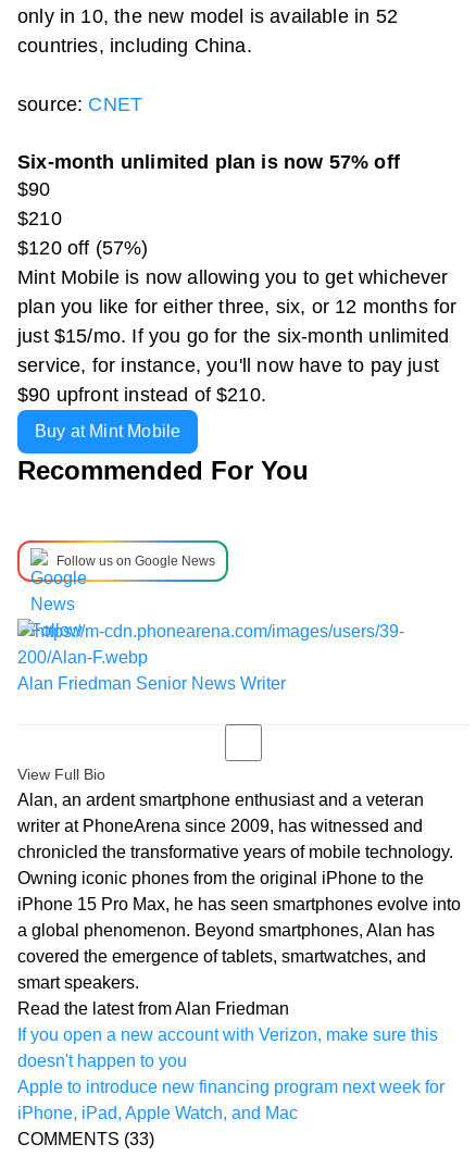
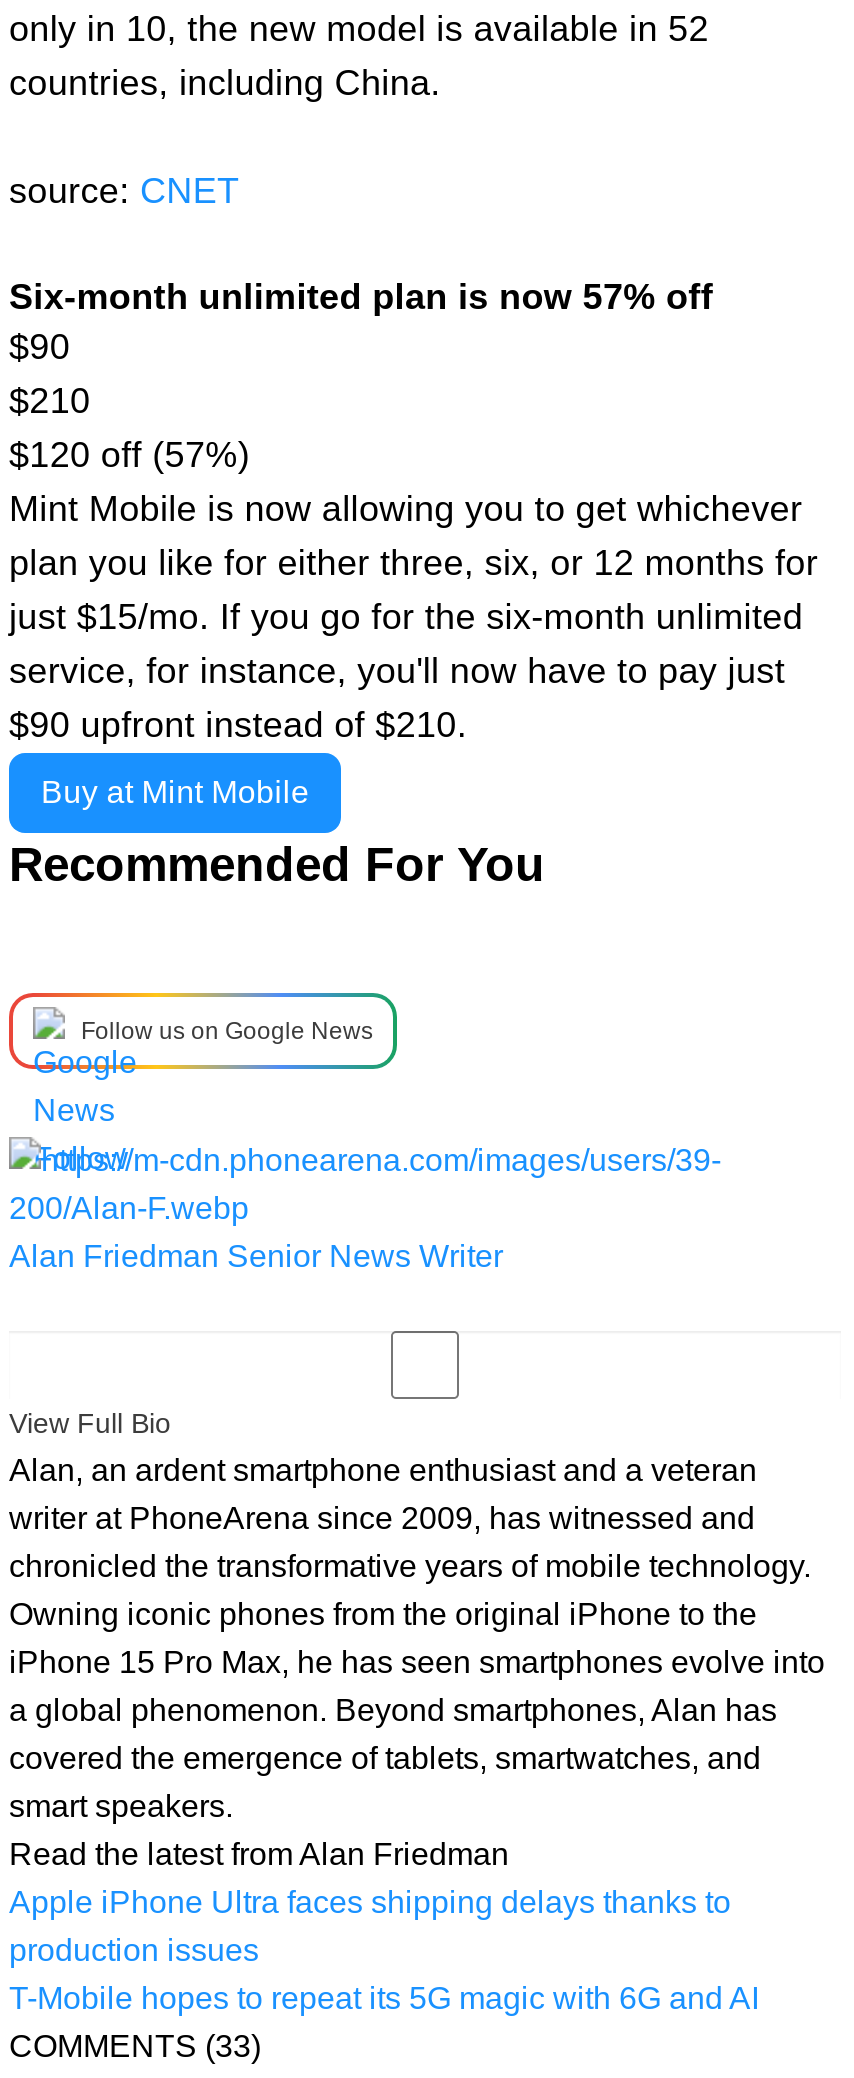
[17,1025,444,1122] If you open a new account with Verizon, make sure this | doesn't happen to you | Apple to introduce new financing program next week for | iPhone, iPad, Apple Watch, and Mac -> [9,1885,759,2015] Apple iPhone Ultra faces shipping delays thanks to | production issues | T-Mobile hopes to repeat its 5G magic with 6G and AI

